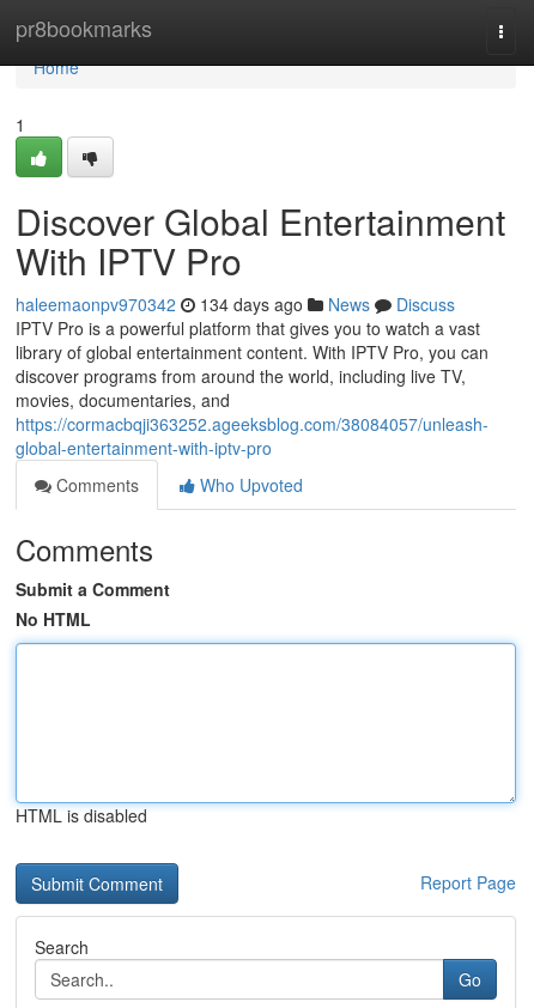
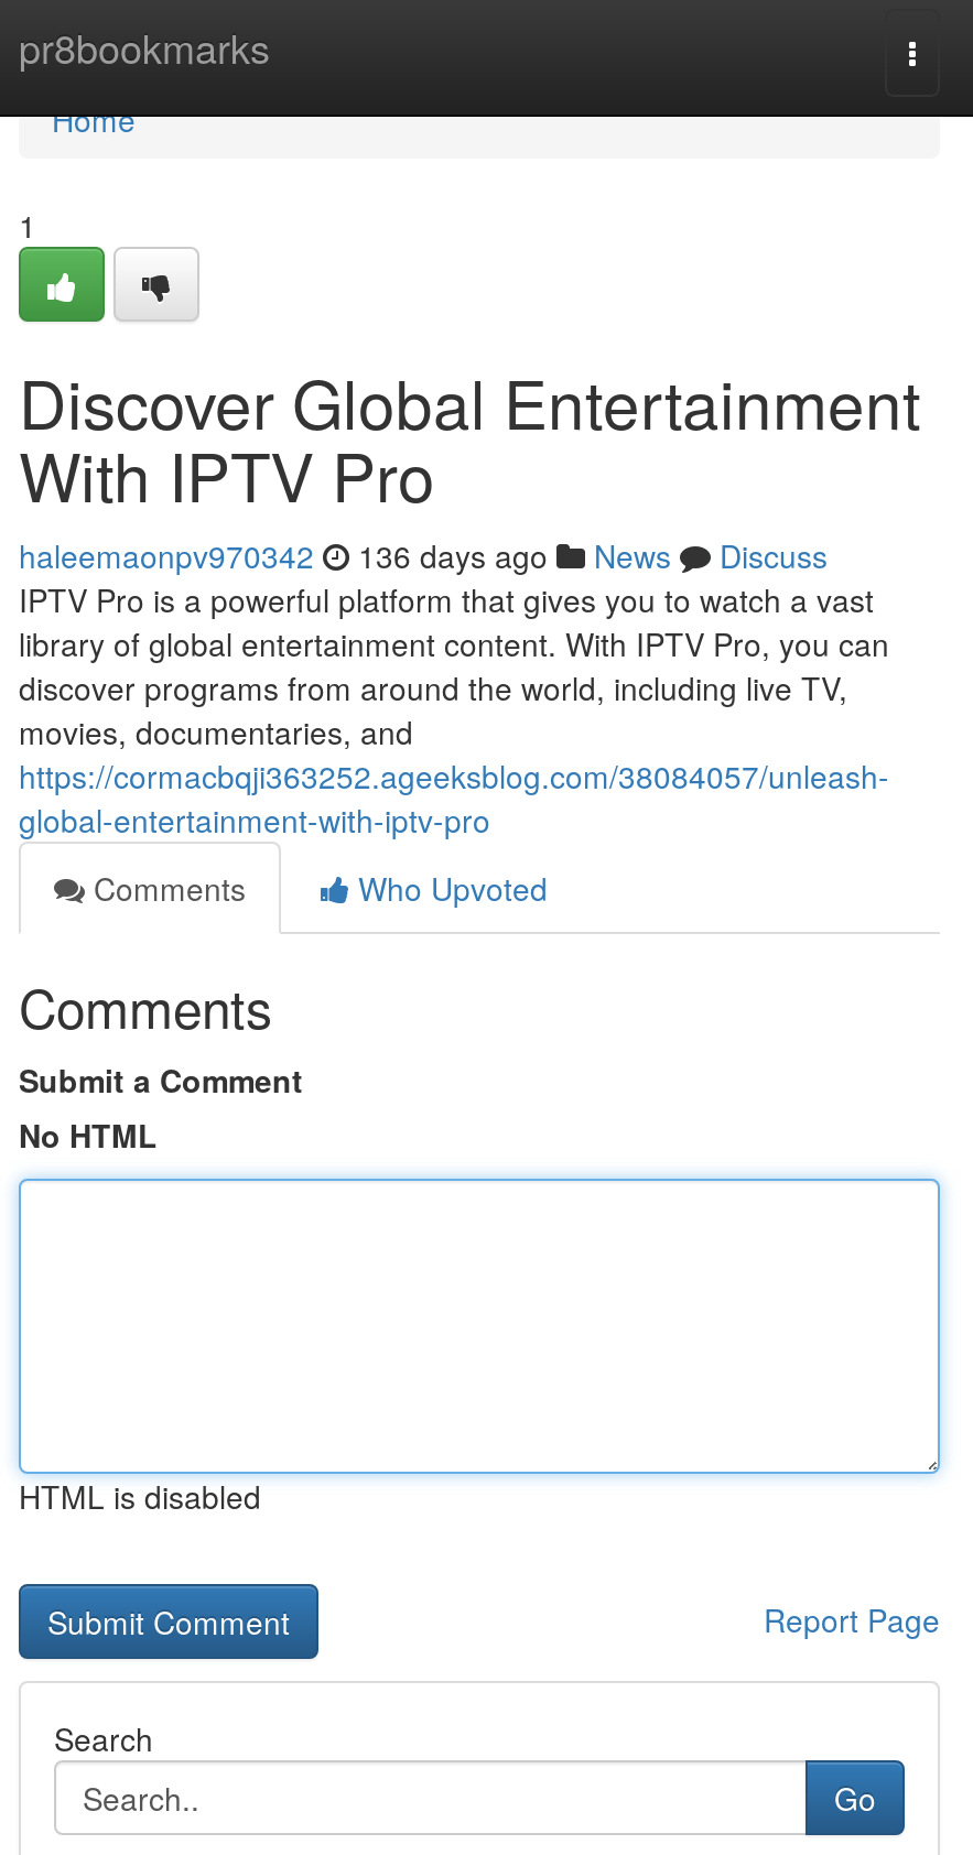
[16,292,455,316] haleemaonpv970342 134 days ago News Discuss -> [19,533,828,577] haleemaonpv970342 136 days ago News Discuss

